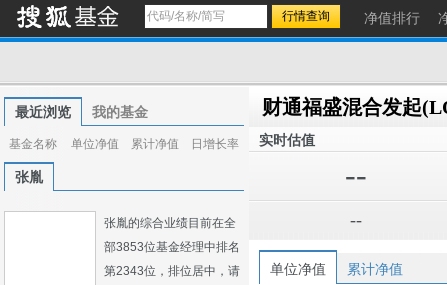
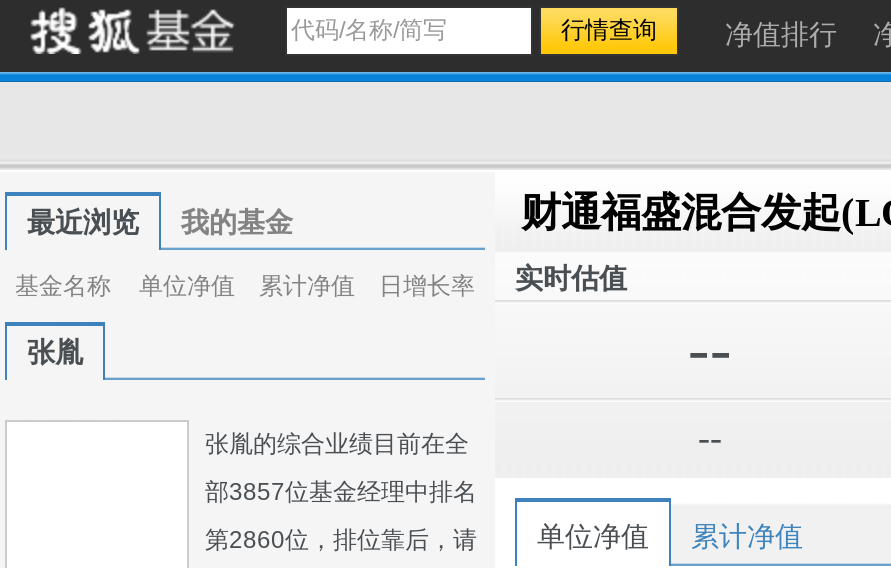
[104,240,240,254] 部3853位基金经理中排名 -> [205,478,477,506] 部3857位基金经理中排名
[104,264,240,278] 第2343位，排位居中，请 -> [205,526,477,554] 第2860位，排位靠后，请

